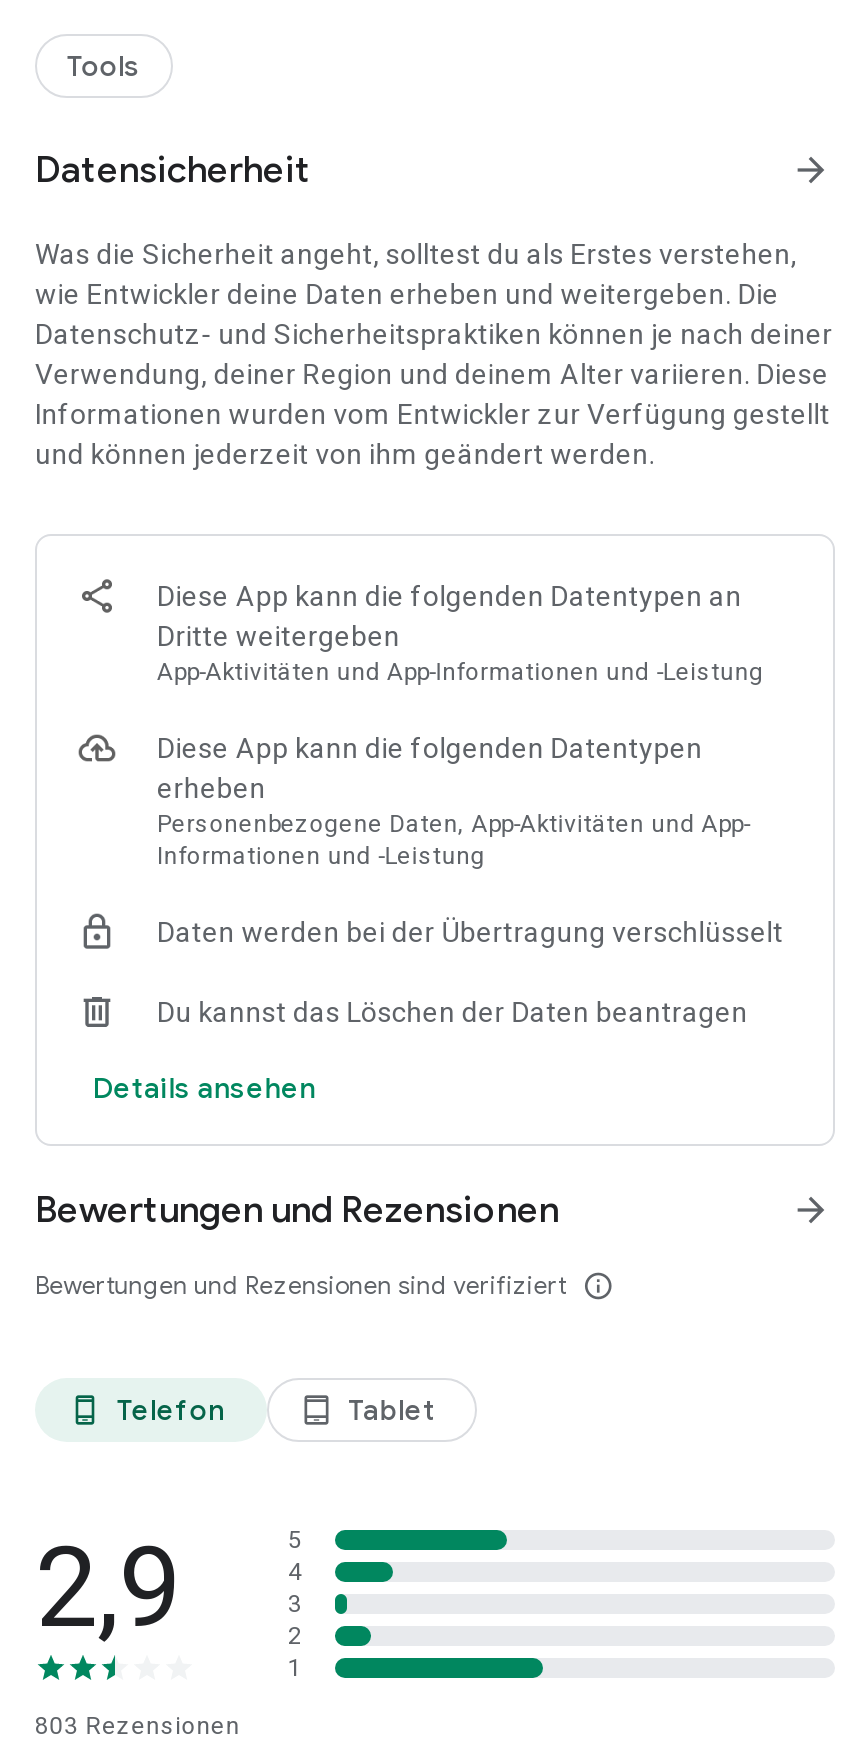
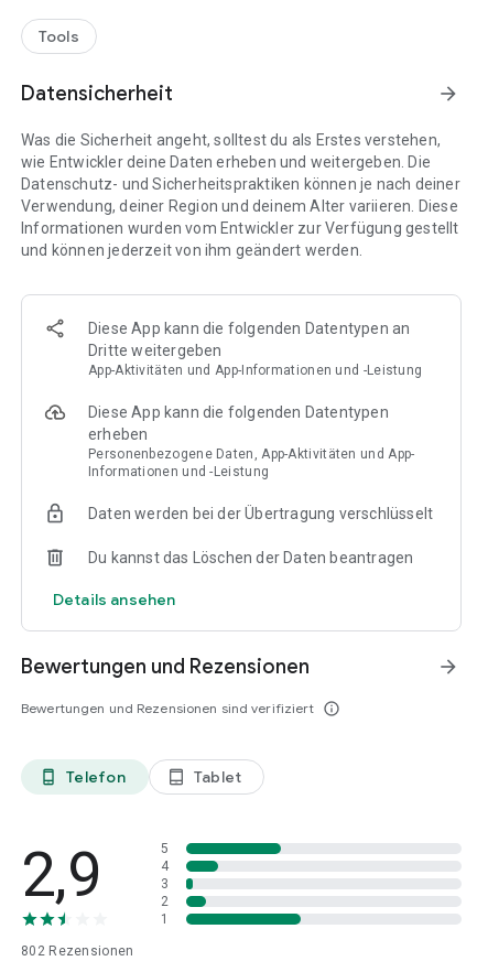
[35,1712,240,1740] 803 Rezensionen -> [21,943,134,959] 802 Rezensionen

